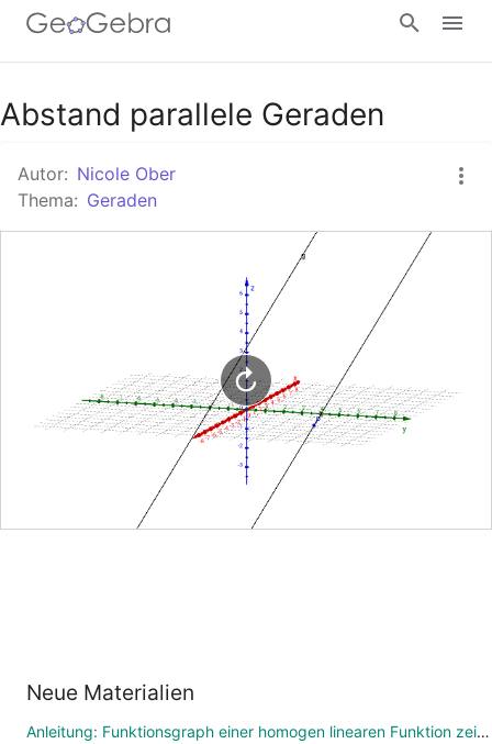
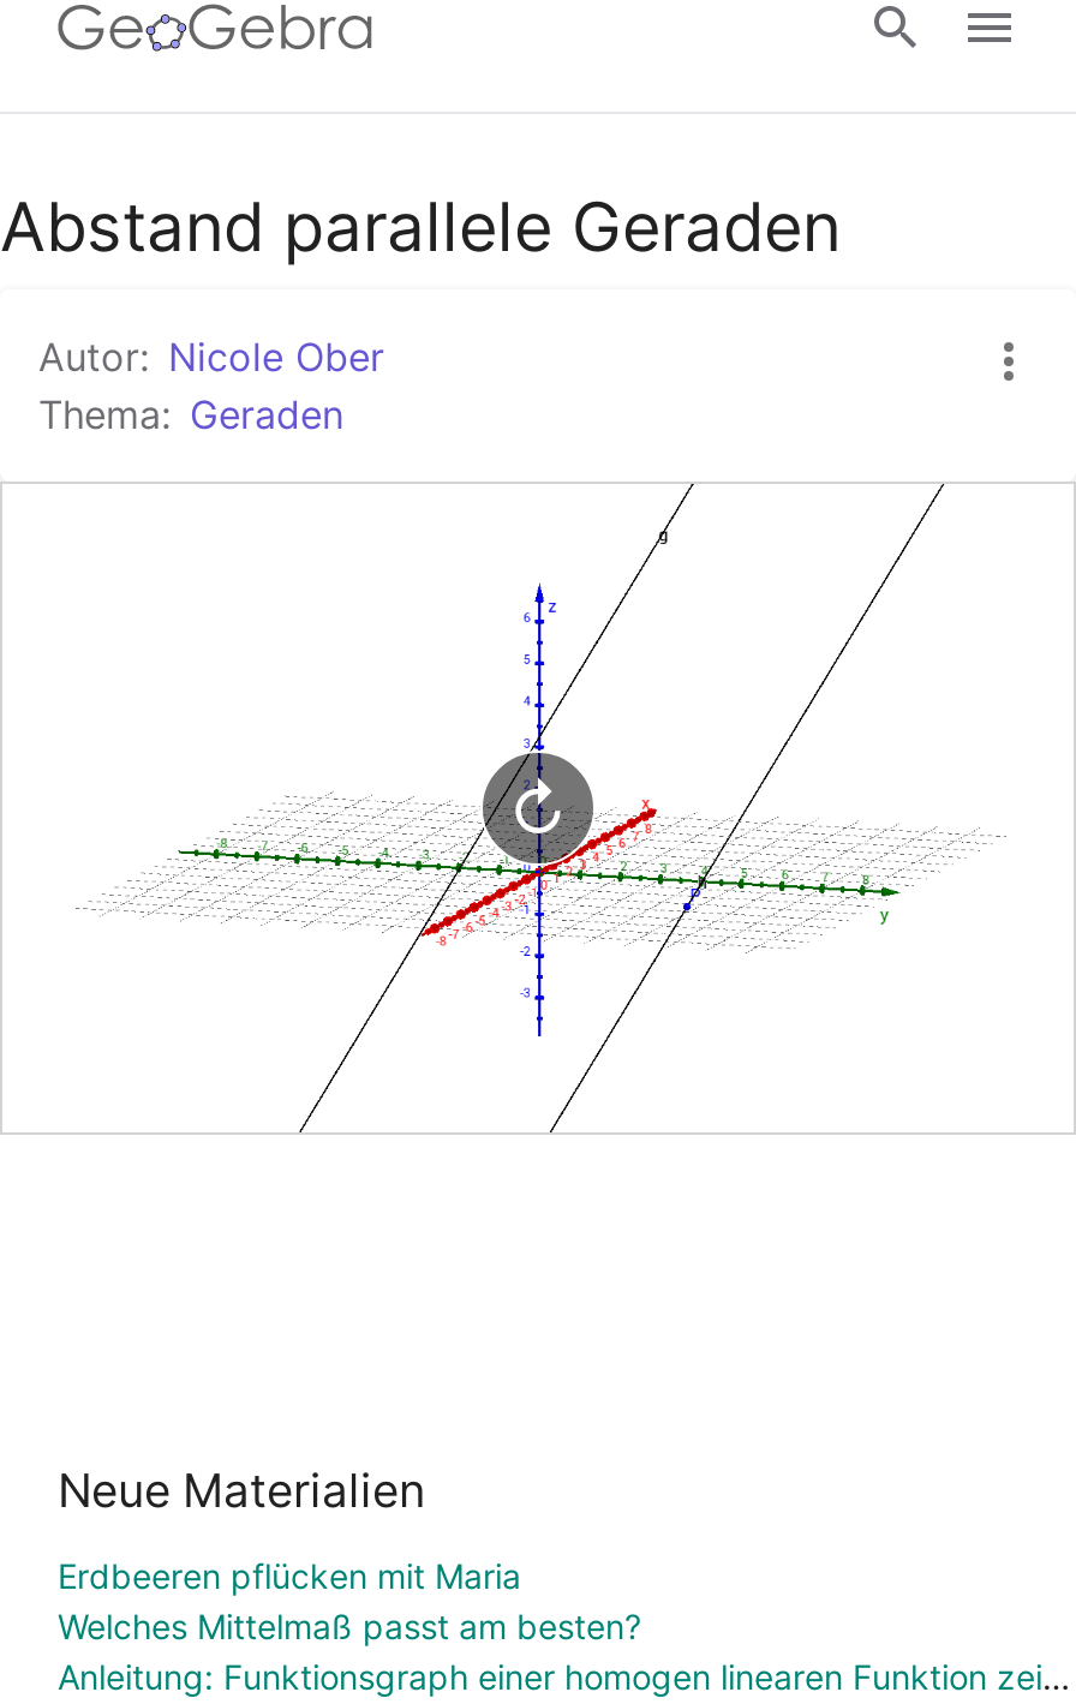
none -> [58,1555,641,1646] Erdbeeren pflücken mit Maria | Welches Mittelmaß passt am besten?

